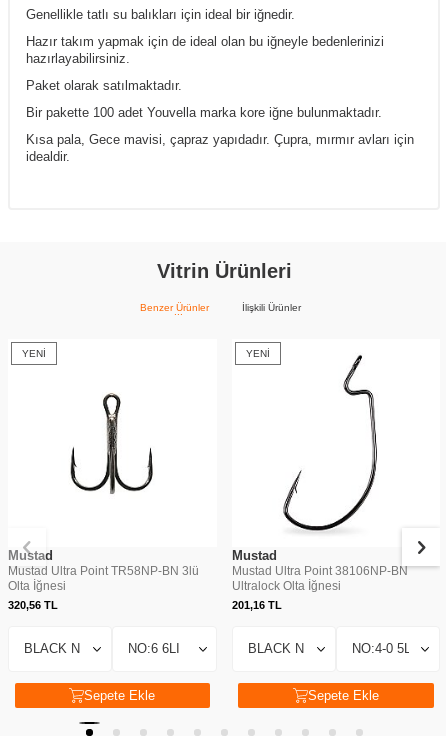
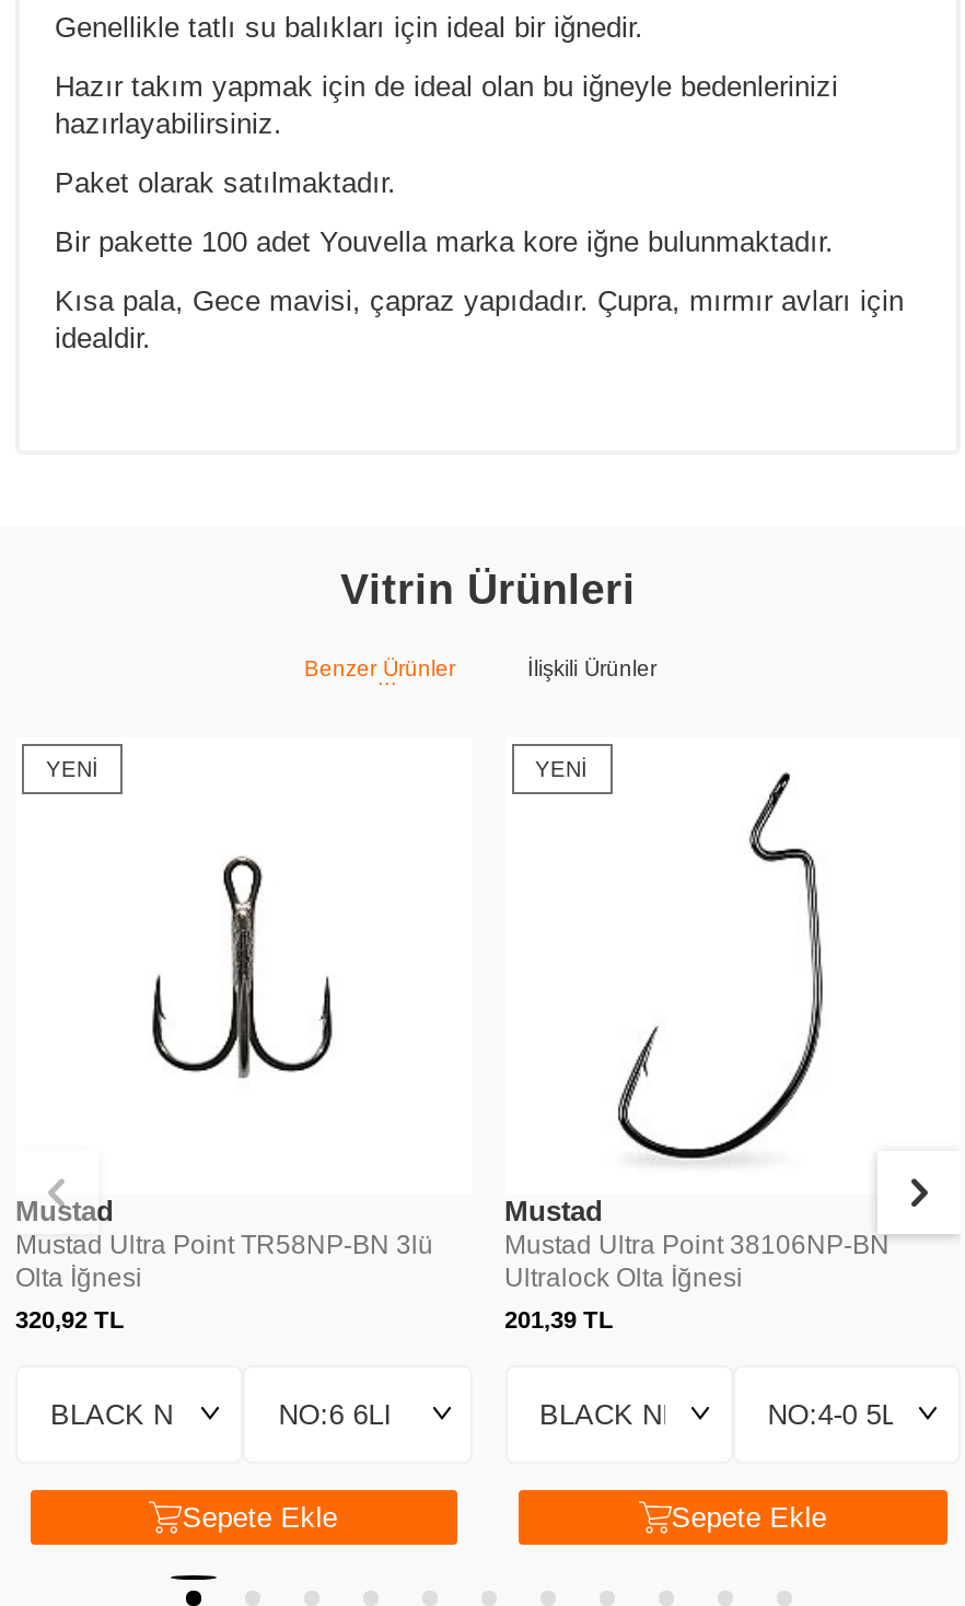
[8,598,58,610] 320,56 TL -> [15,1305,125,1331] 320,92 TL
[231,598,281,610] 201,16 TL -> [504,1305,614,1331] 201,39 TL

